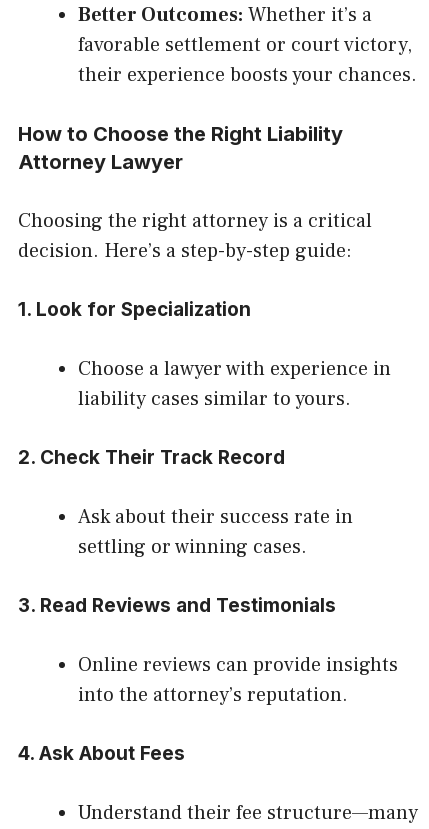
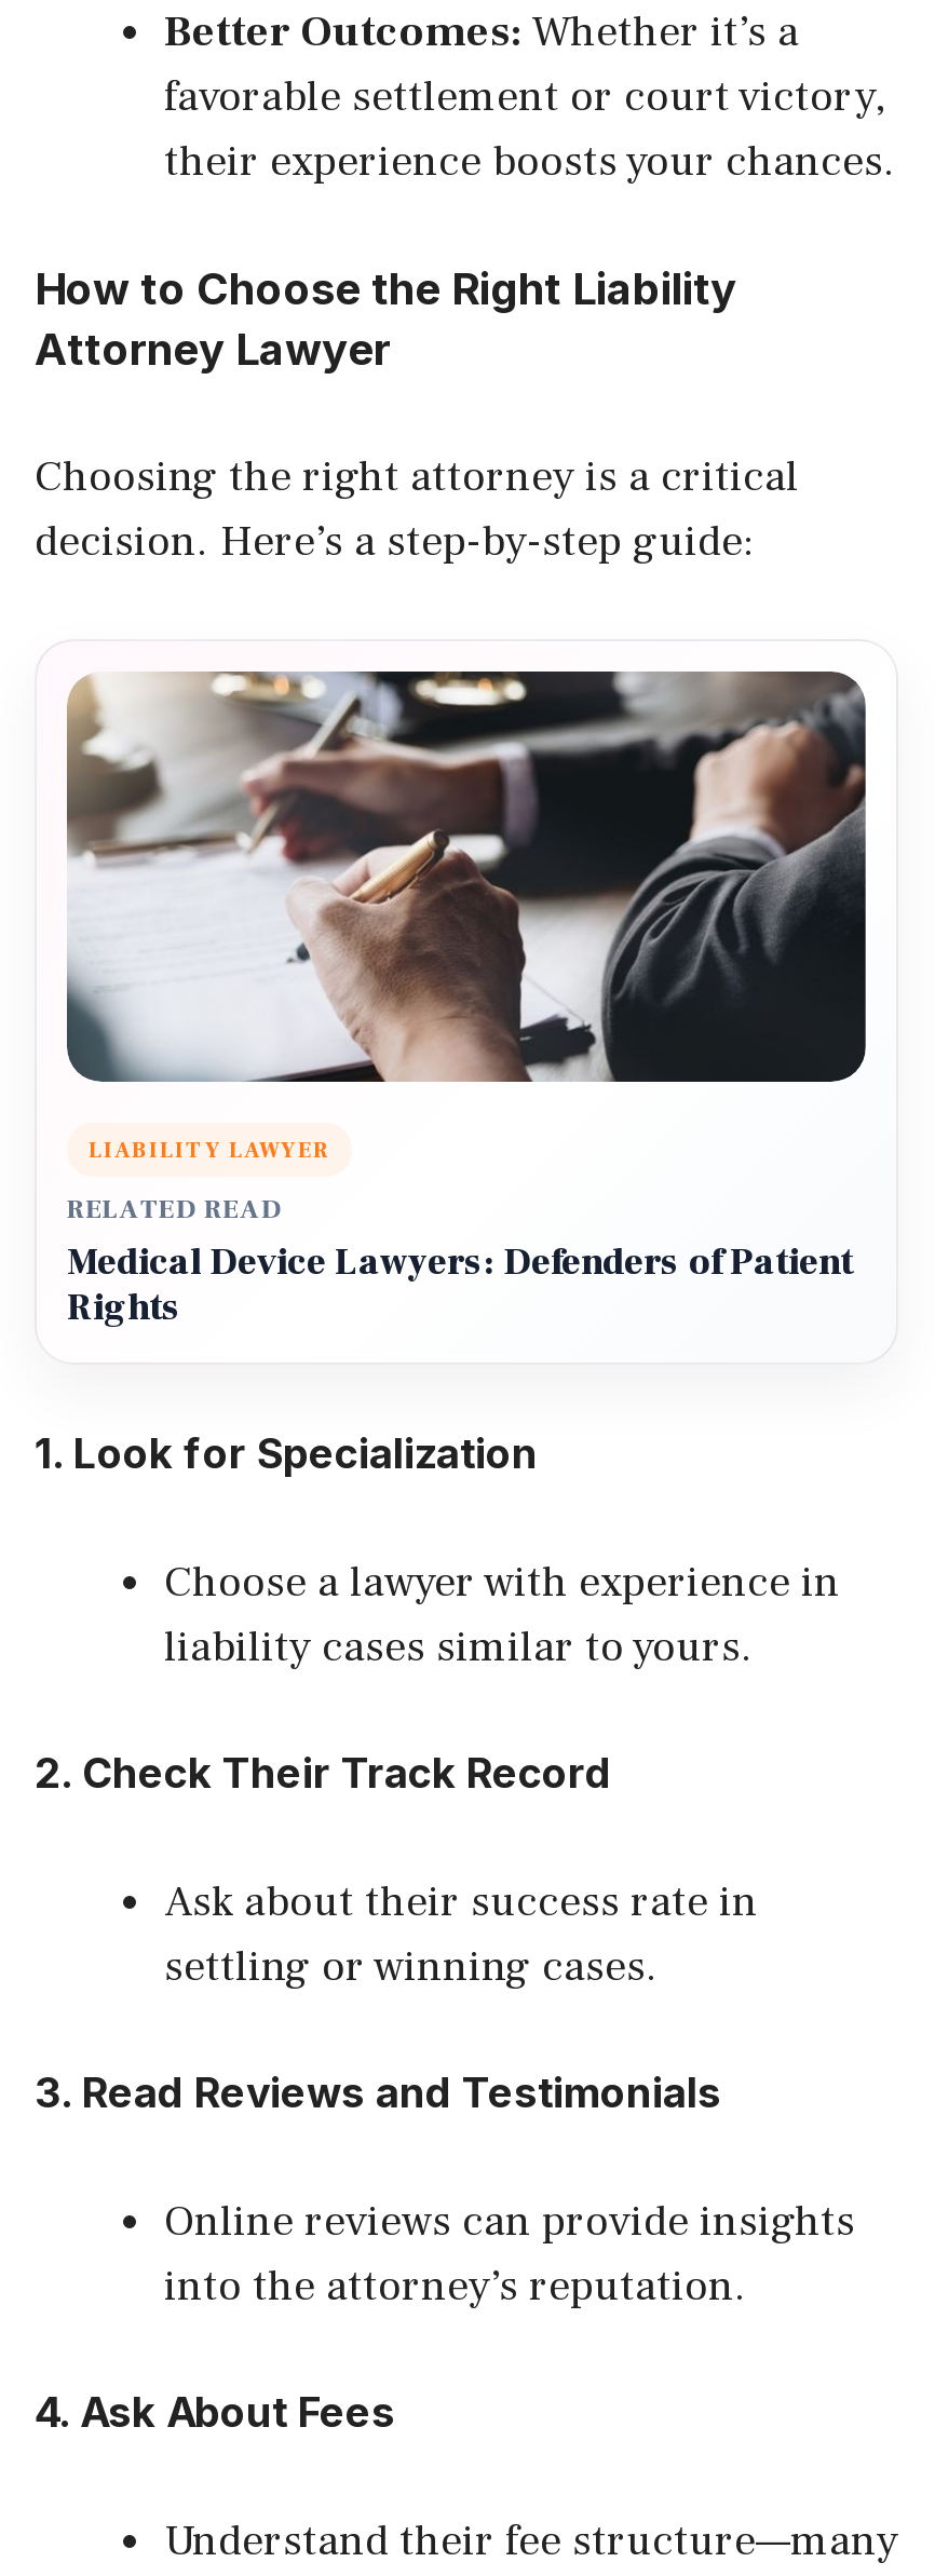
none -> [65,669,868,1333] [image] | LIABILITY LAWYER | RELATED READ | Medical Device Lawyers: Defenders of Patient | Rights

